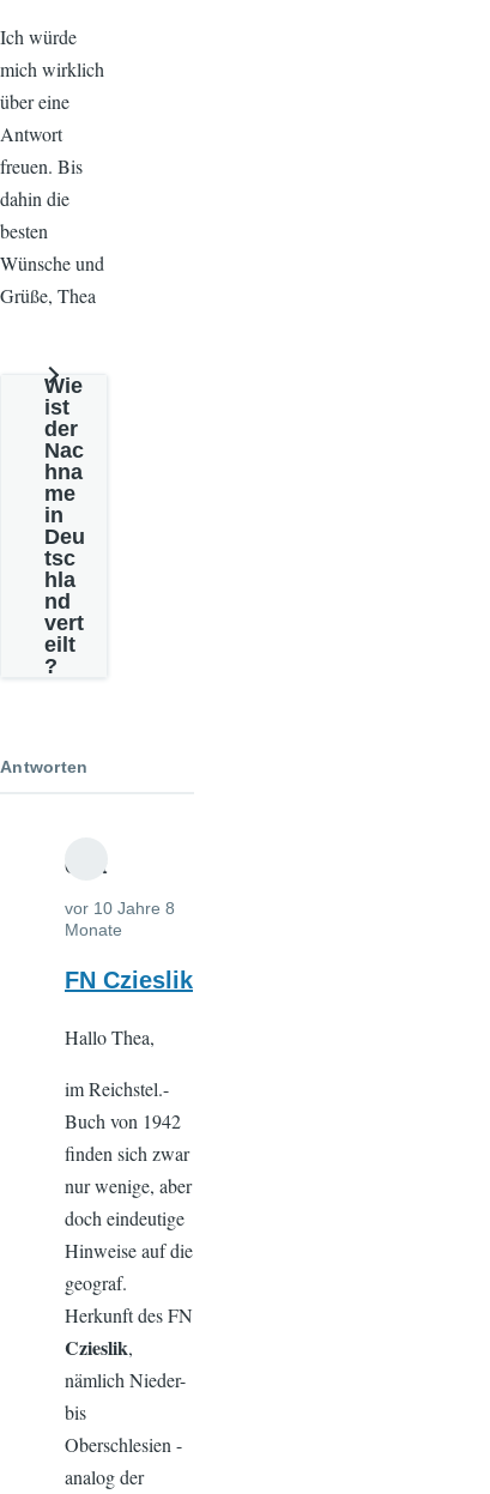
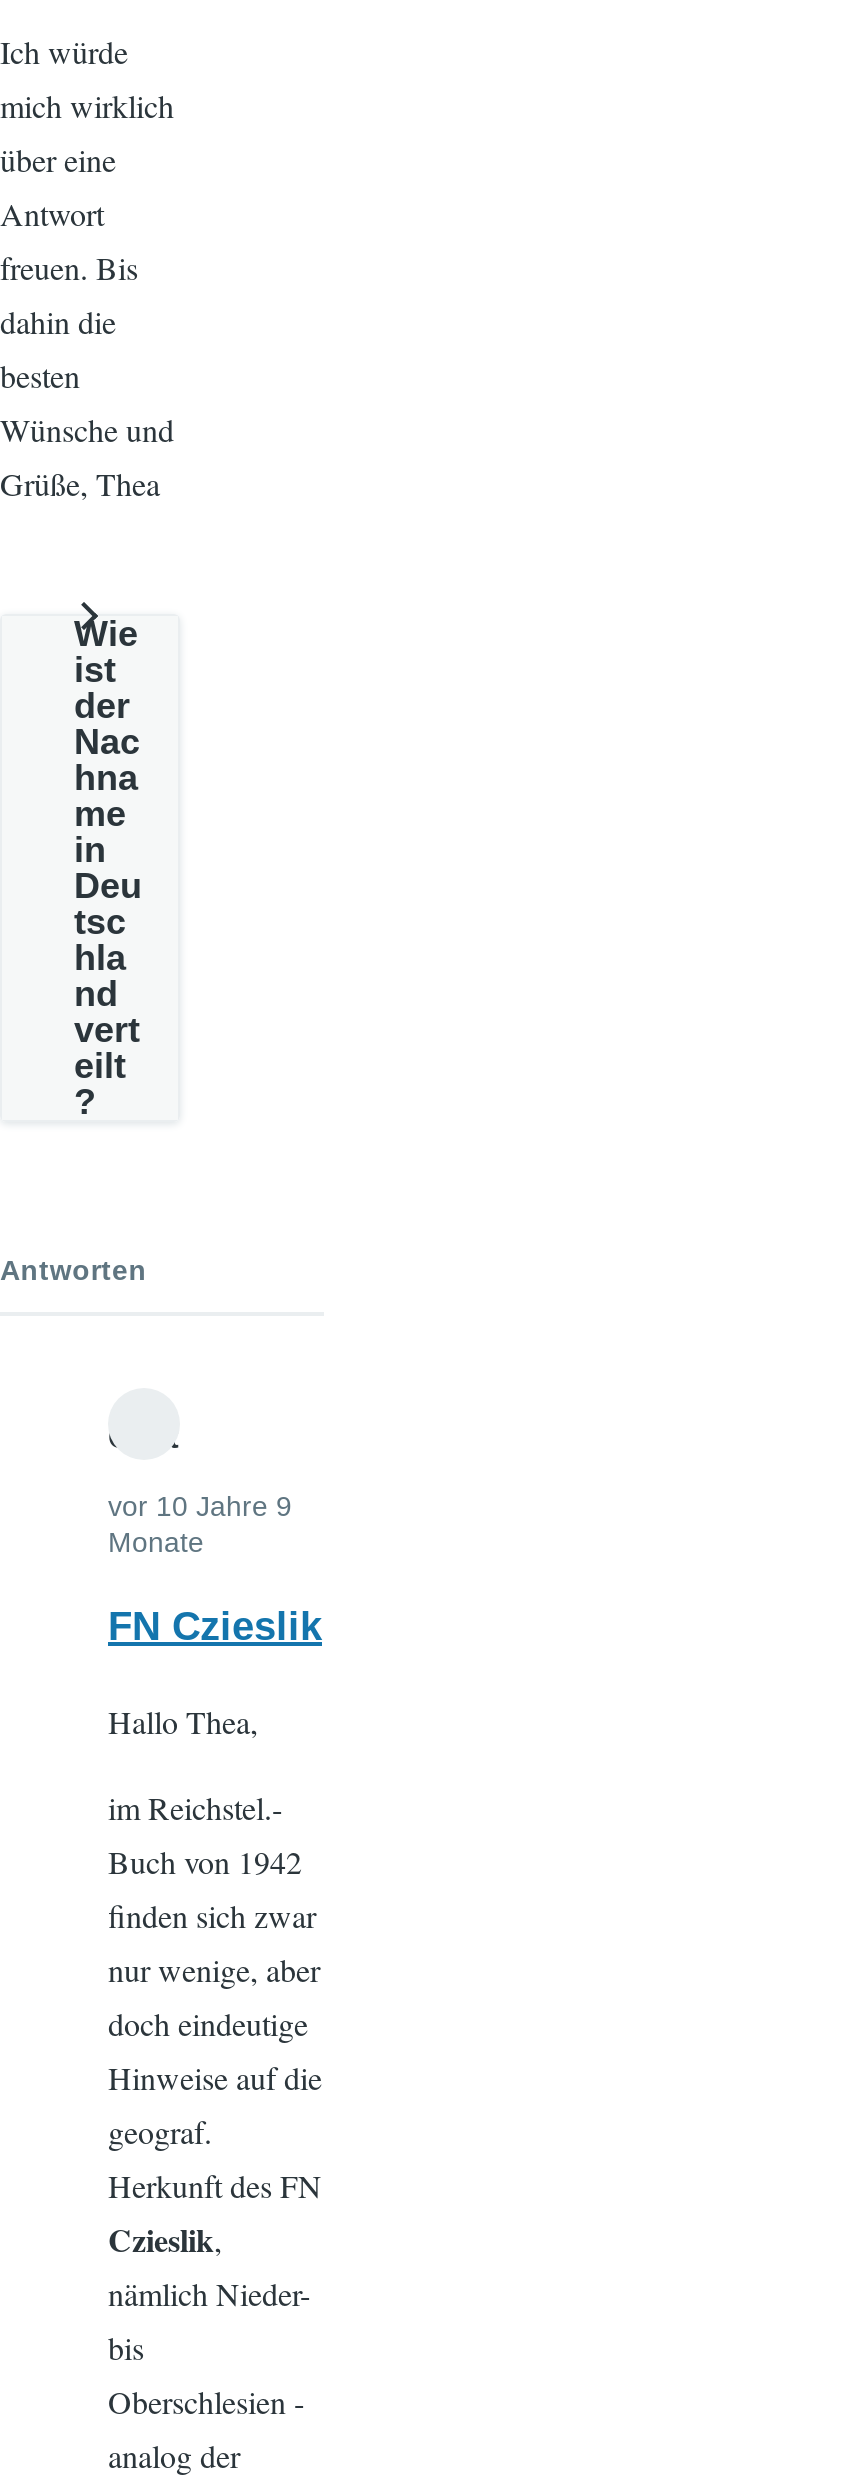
[65,898,175,917] vor 10 Jahre 8 -> [108,1489,292,1521] vor 10 Jahre 9

